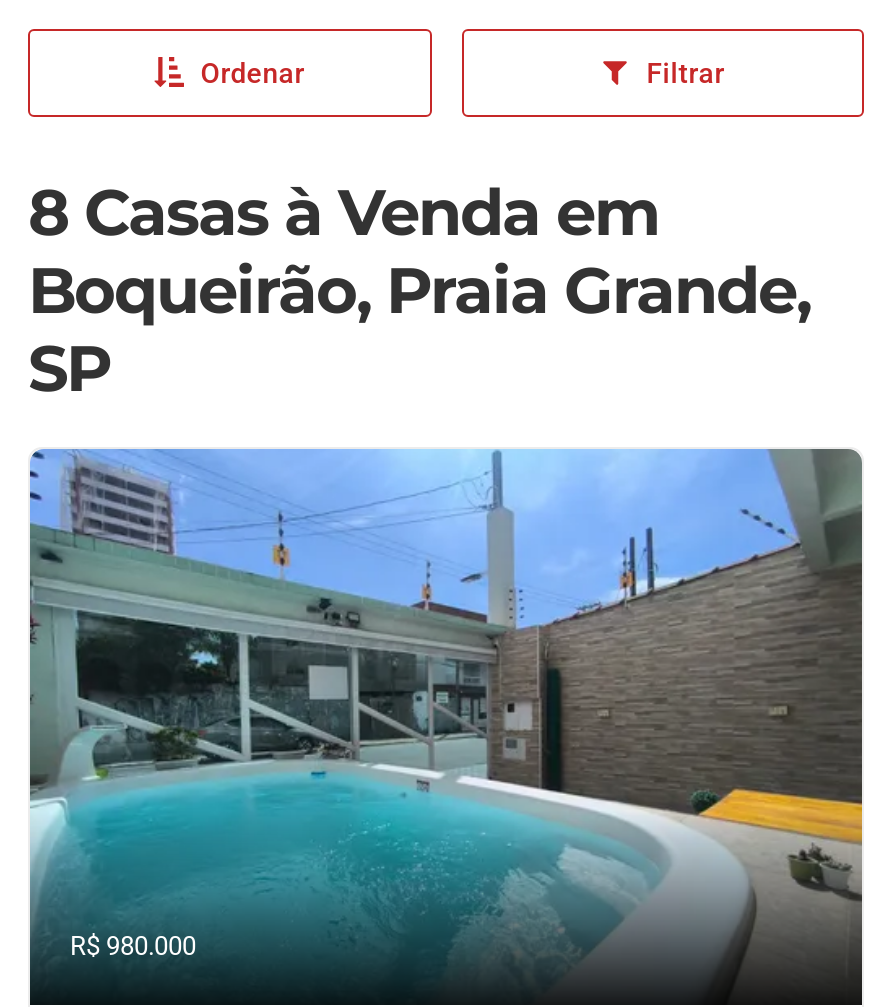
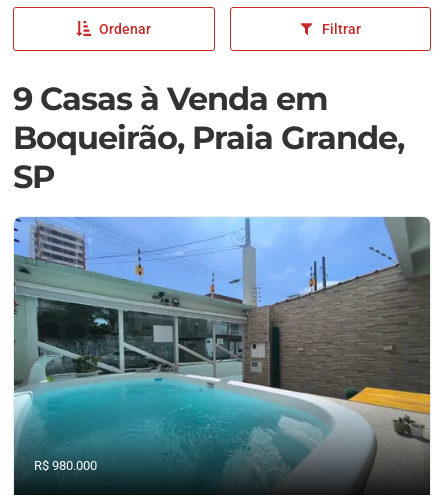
[28,173,660,251] 8 Casas à Venda em -> [13,79,328,118] 9 Casas à Venda em

